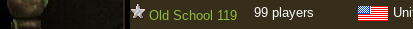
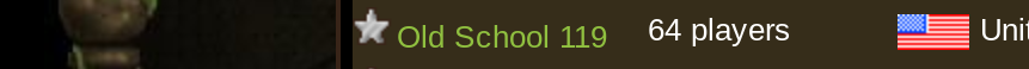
[148,5,313,23] Old School 119 99 players -> [397,12,791,55] Old School 119 64 players

